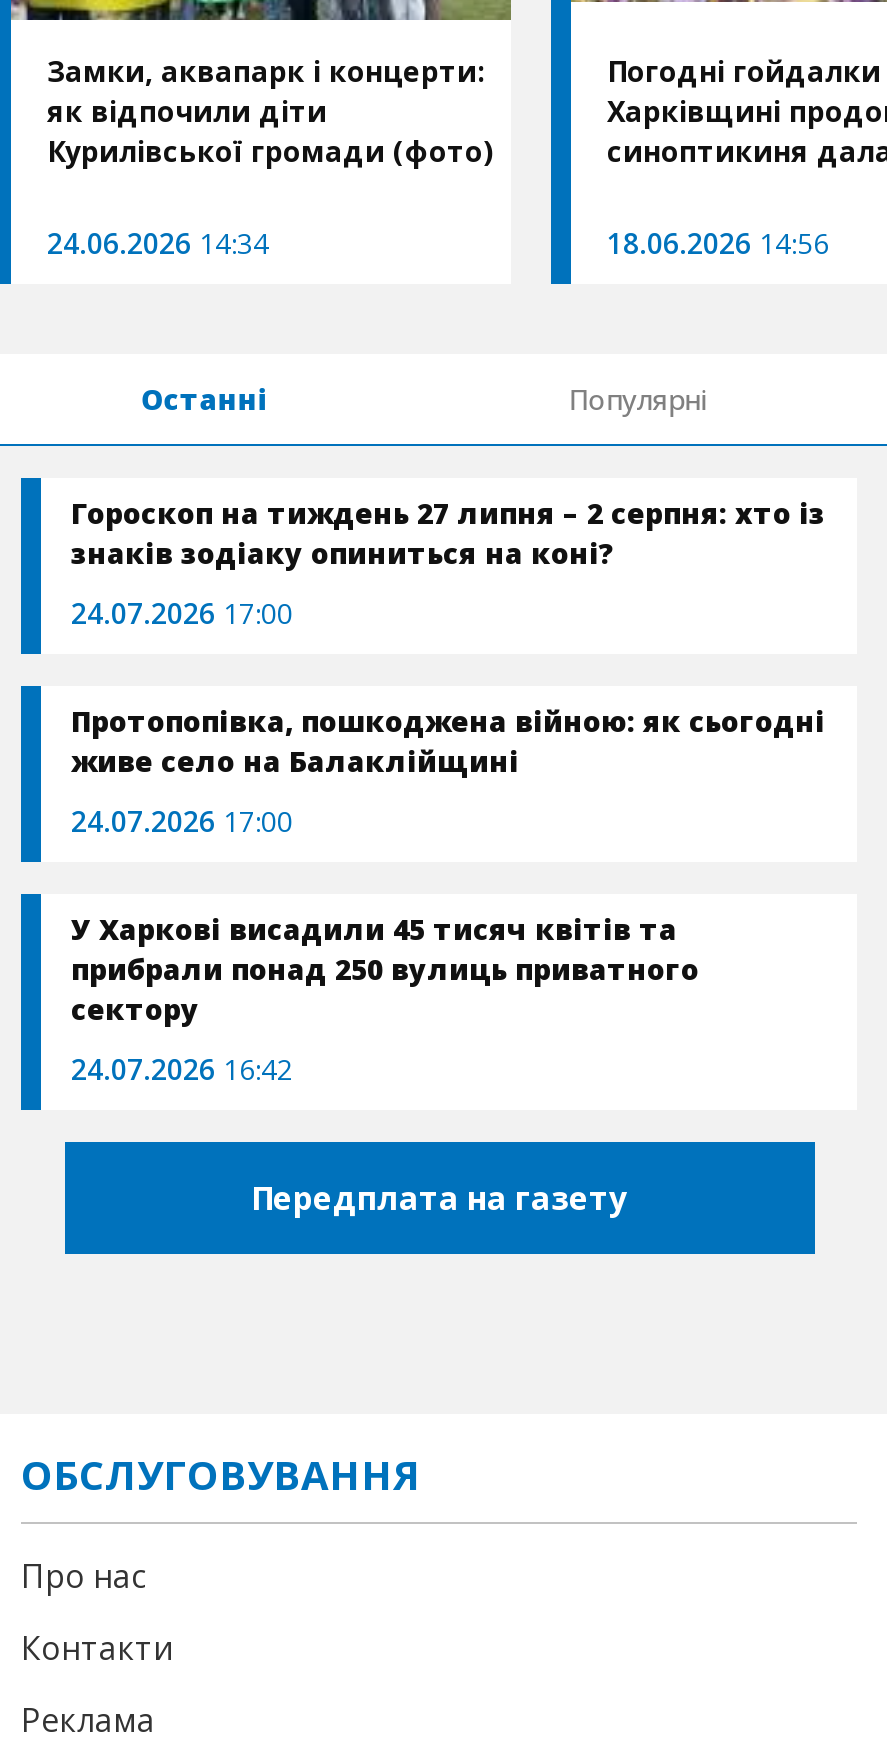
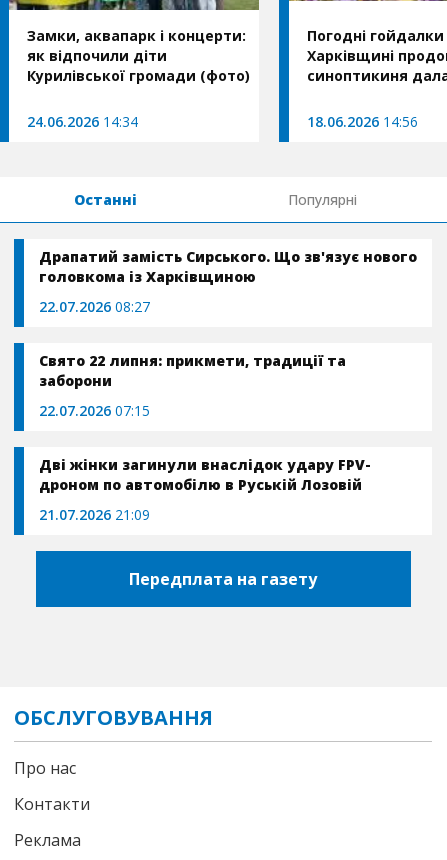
[71,494,825,572] Гороскоп на тиждень 27 липня – 2 серпня: хто із | знаків зодіаку опиниться на коні? -> [39,247,417,286] Драпатий замість Сирського. Що зв'язує нового | головкома із Харківщиною
[71,594,293,632] 24.07.2026 17:00 -> [39,297,150,316] 22.07.2026 08:27
[71,702,825,780] Протопопівка, пошкоджена війною: як сьогодні | живе село на Балаклійщині -> [39,351,346,390] Свято 22 липня: прикмети, традиції та | заборони
[71,802,293,840] 24.07.2026 17:00 -> [39,401,150,420] 22.07.2026 07:15
[71,910,699,1028] У Харкові висадили 45 тисяч квітів та | прибрали понад 250 вулиць приватного | сектору -> [39,455,371,494] Дві жінки загинули внаслідок удару FPV- | дроном по автомобілю в Руській Лозовій
[71,1050,293,1088] 24.07.2026 16:42 -> [39,505,150,524] 21.07.2026 21:09

